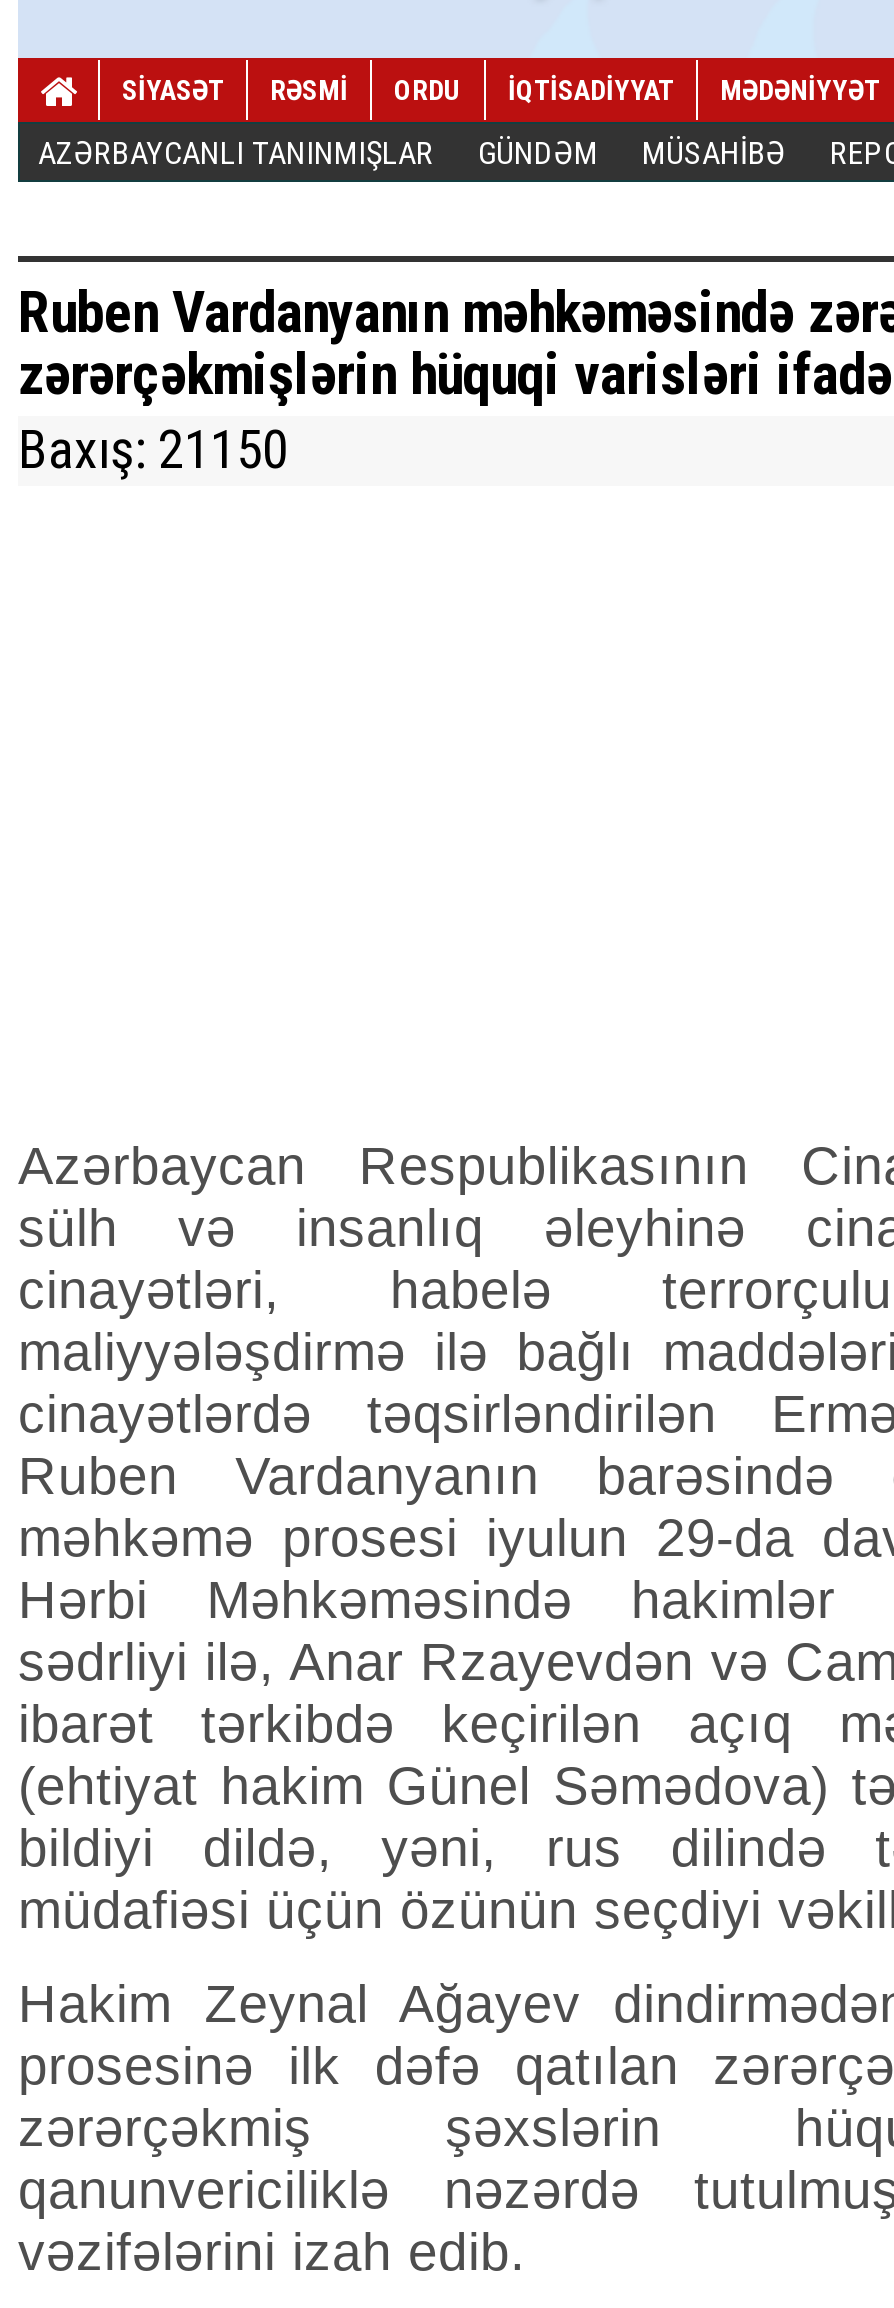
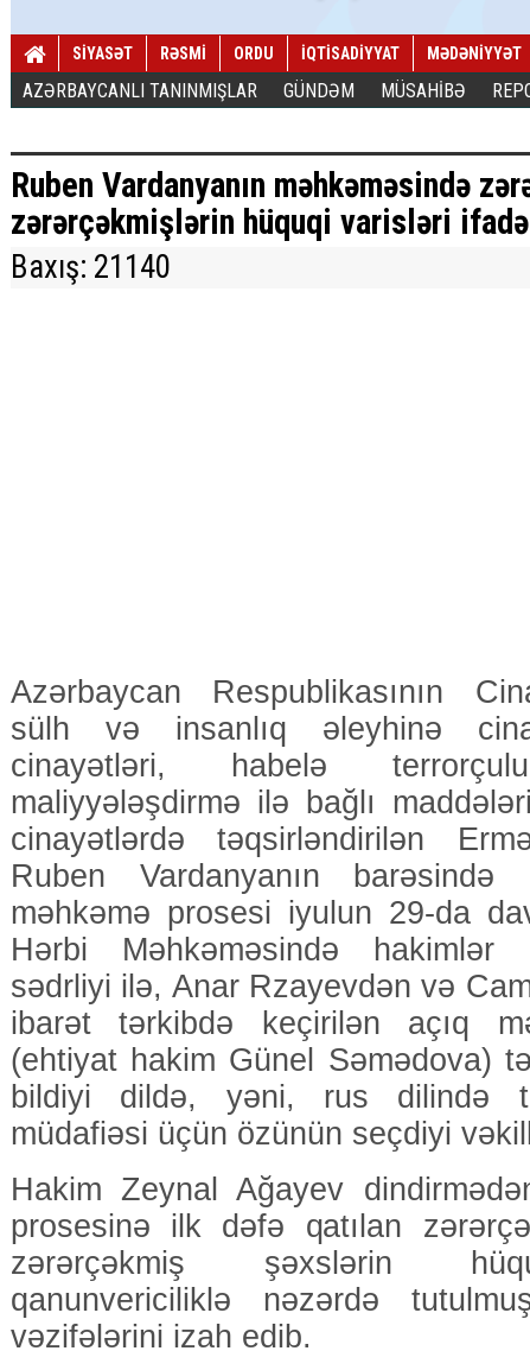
[18,418,288,482] Baxış: 21150 -> [11,248,171,286] Baxış: 21140

